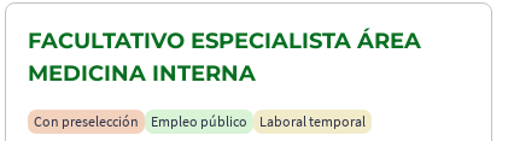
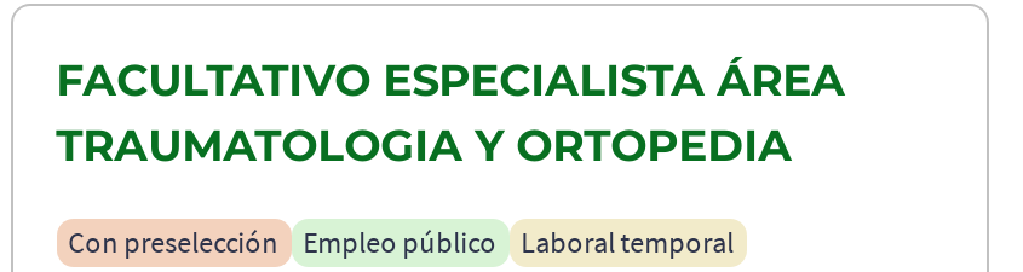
[27,60,255,87] MEDICINA INTERNA -> [56,120,792,173] TRAUMATOLOGIA Y ORTOPEDIA

